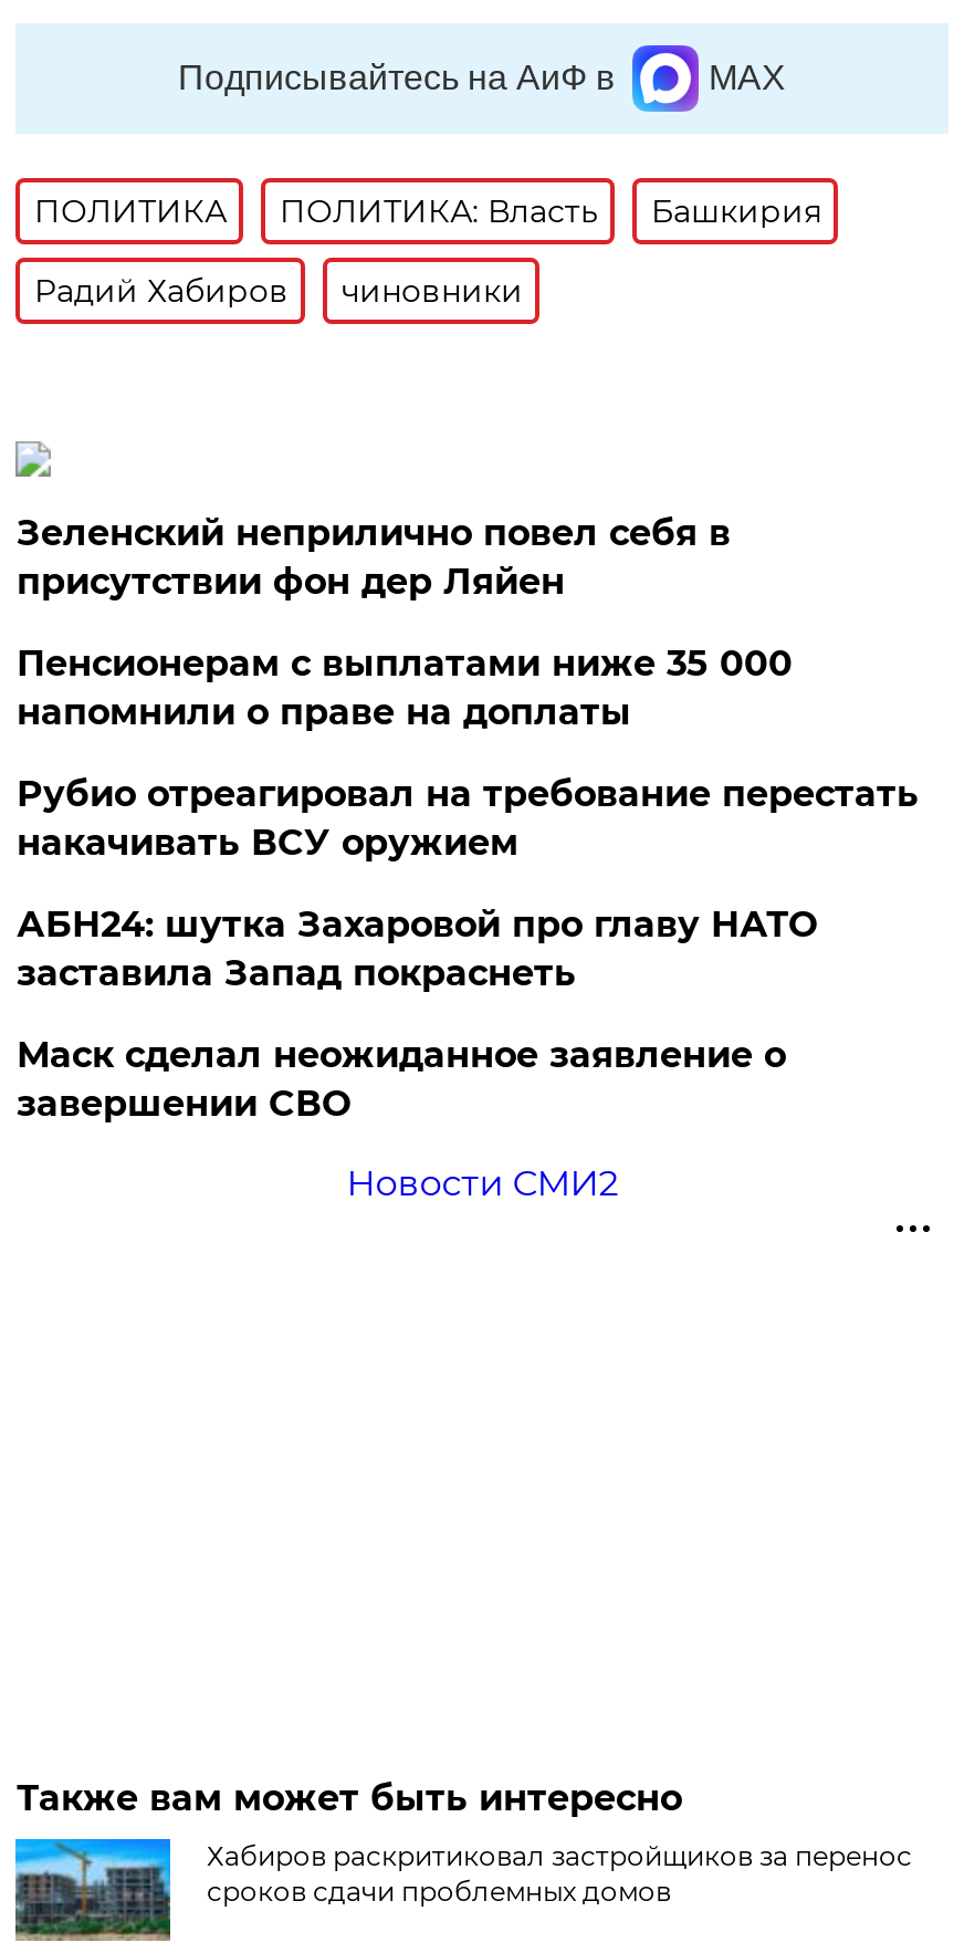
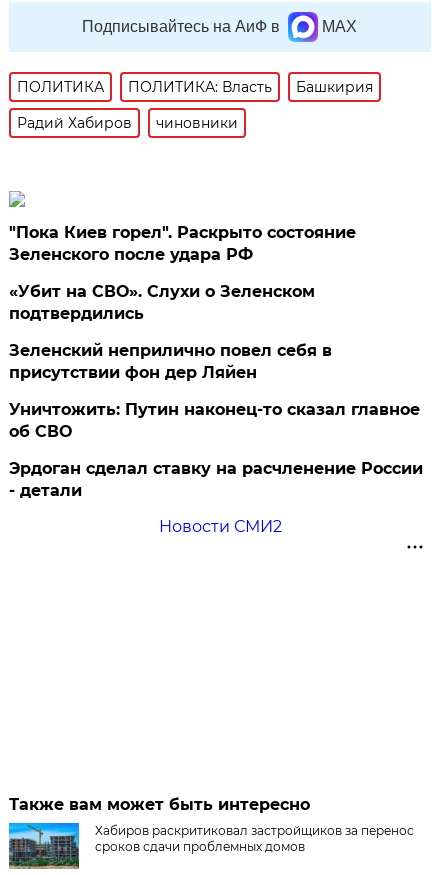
none -> [9,223,356,323] "Пока Киев горел". Раскрыто состояние | Зеленского после удара РФ | «Убит на СВО». Слухи о Зеленском | подтвердились
moved [16,511,730,602] -> [9,341,332,382]: Зеленский неприлично повел cебя в | присутствии фон дер Ляйен
[16,642,918,1124] Пенсионерам с выплатами ниже 35 000 | напомнили о праве на доплаты | Рубио отреагировал на требование перестать | накачивать ВСУ оружием | АБН24: шутка Захаровой про главу НАТО | заставила Запад покраснеть | Маск сделал неожиданное заявление о | завершении СВО -> [9,400,423,500] Уничтожить: Путин наконец-то сказал главное | об СВО | Эрдоган сделал ставку на расчленение России | - детали

